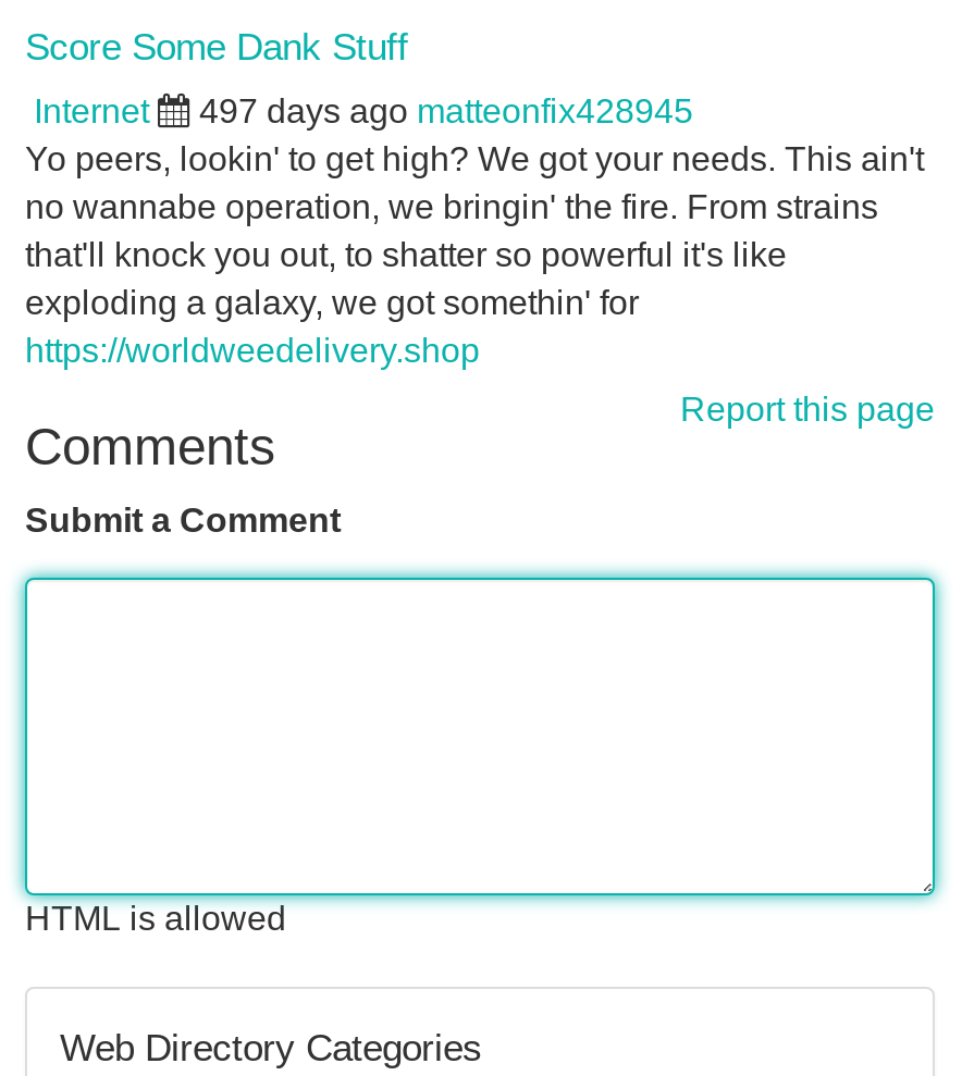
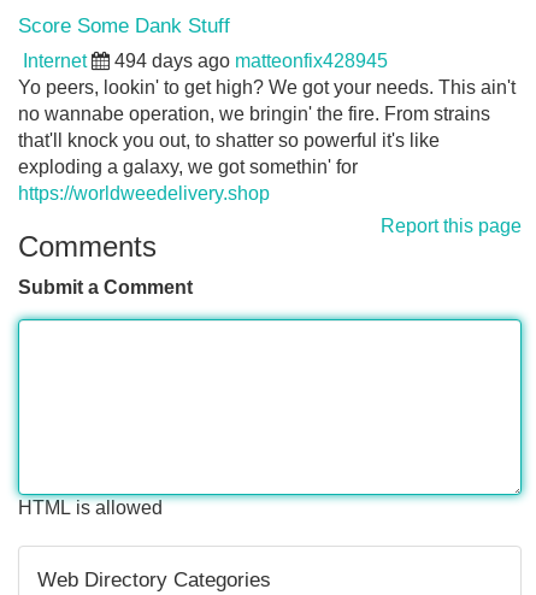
[199,92,693,129] 497 days ago matteonfix428945 -> [114,51,388,71] 494 days ago matteonfix428945

